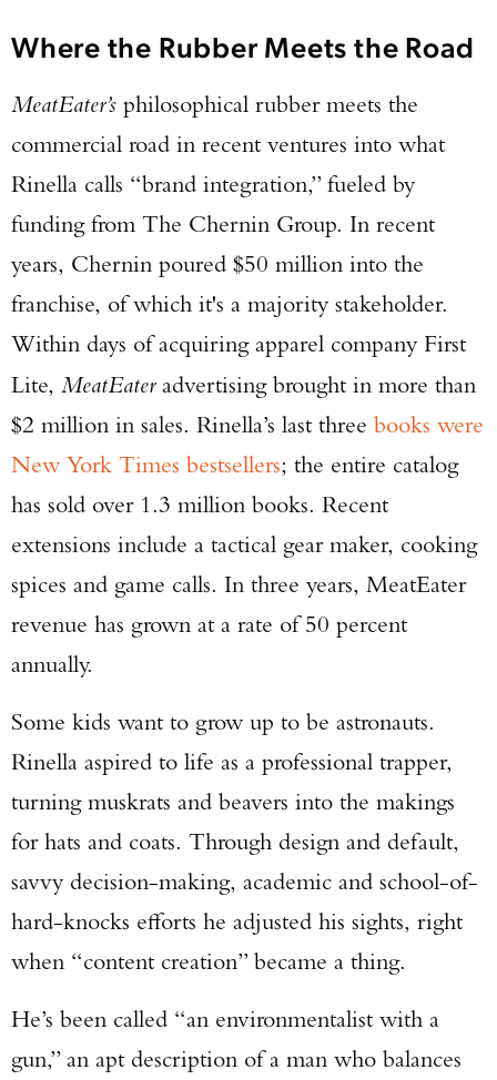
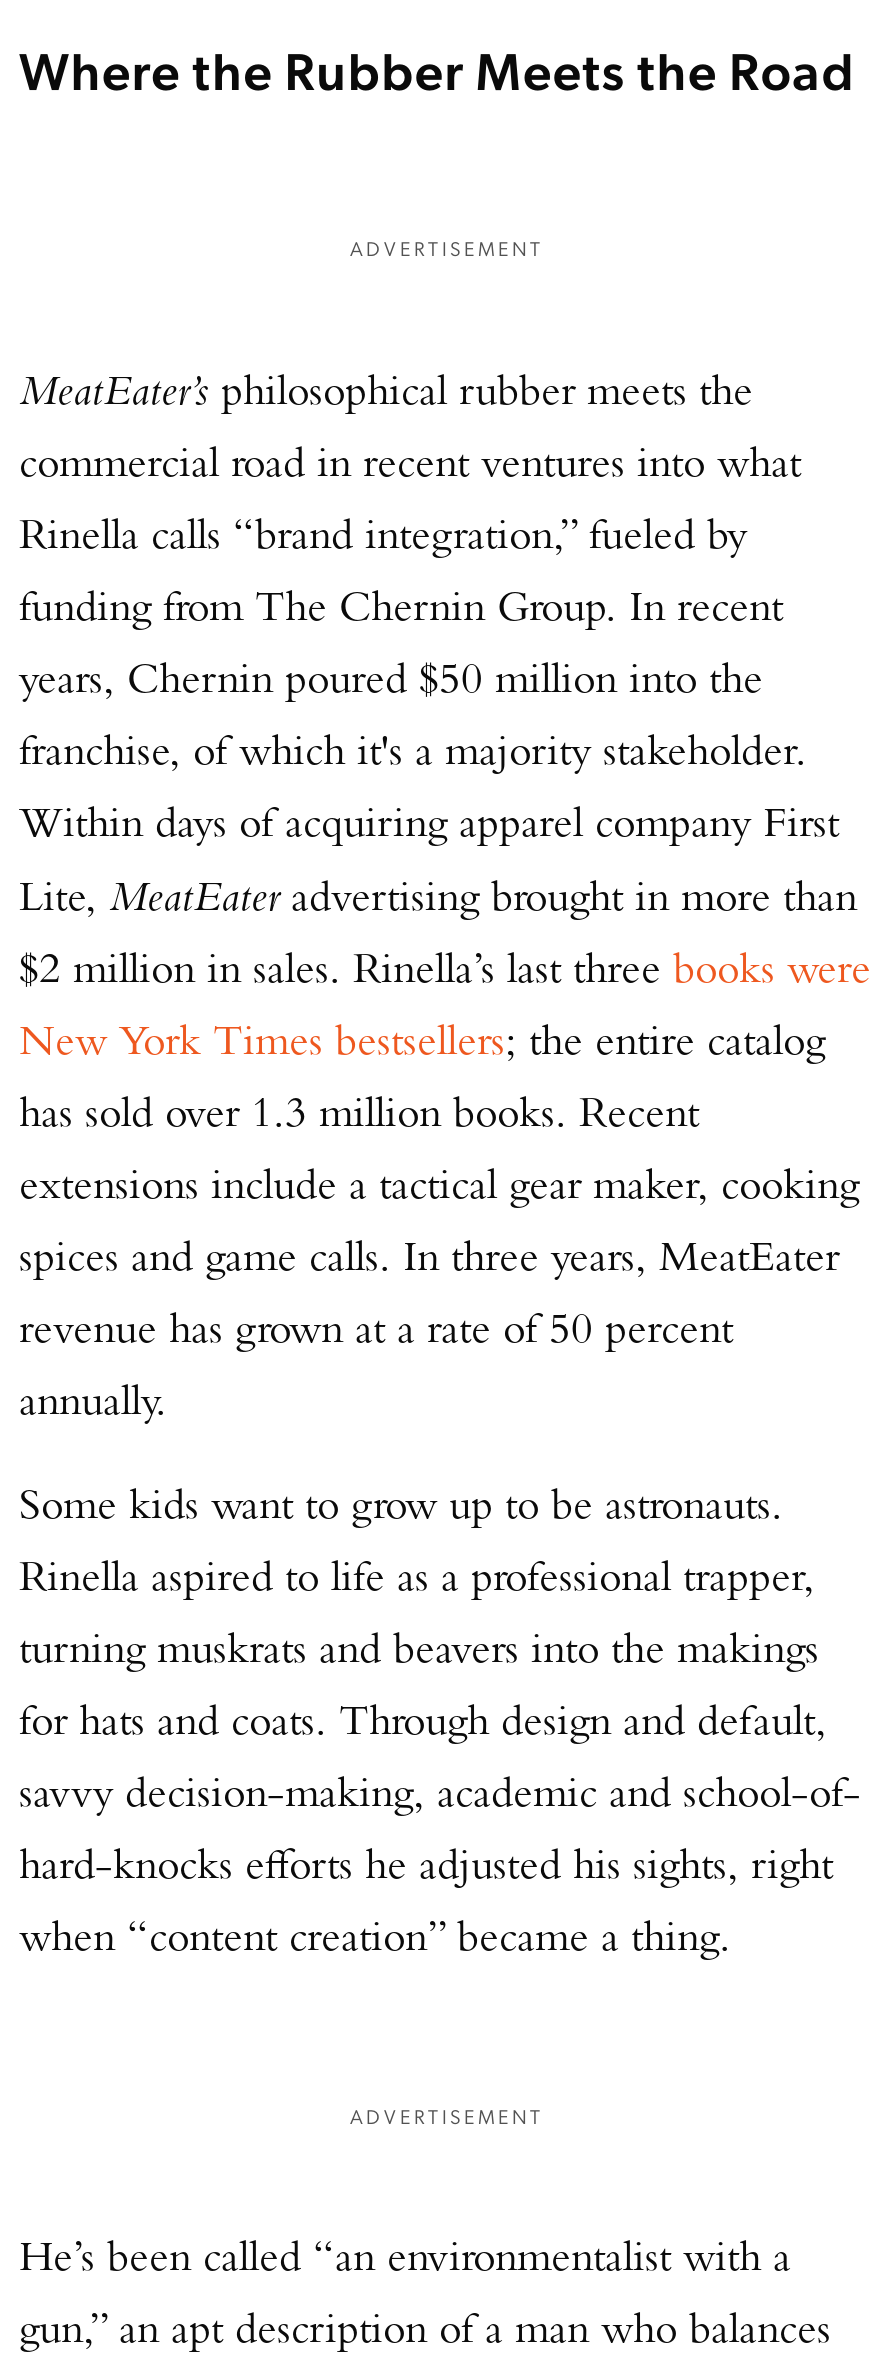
none -> [350,234,544,260] ADVERTISEMENT
none -> [350,2102,544,2128] ADVERTISEMENT

